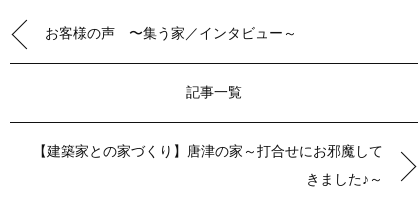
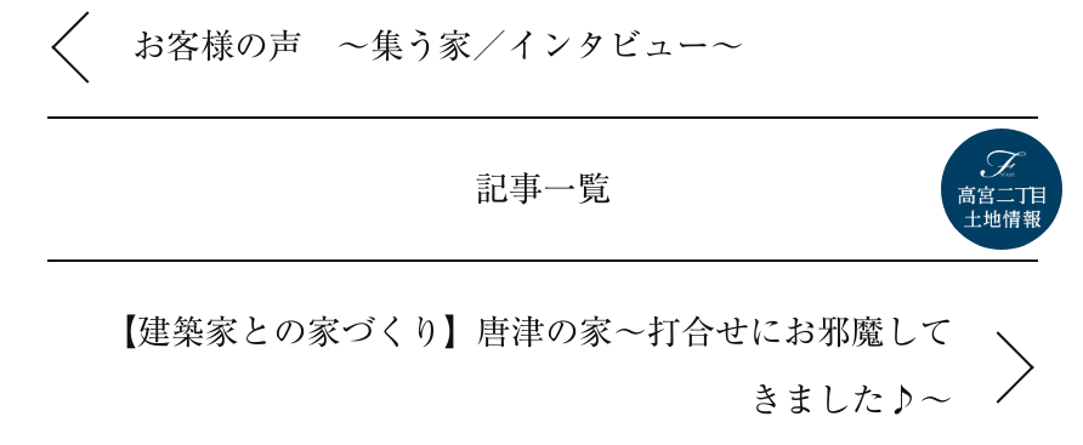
none -> [939,126,1065,252] [image]

